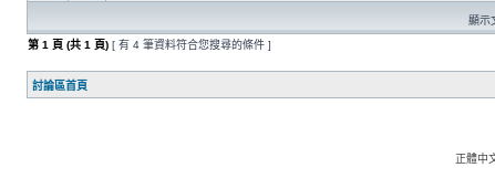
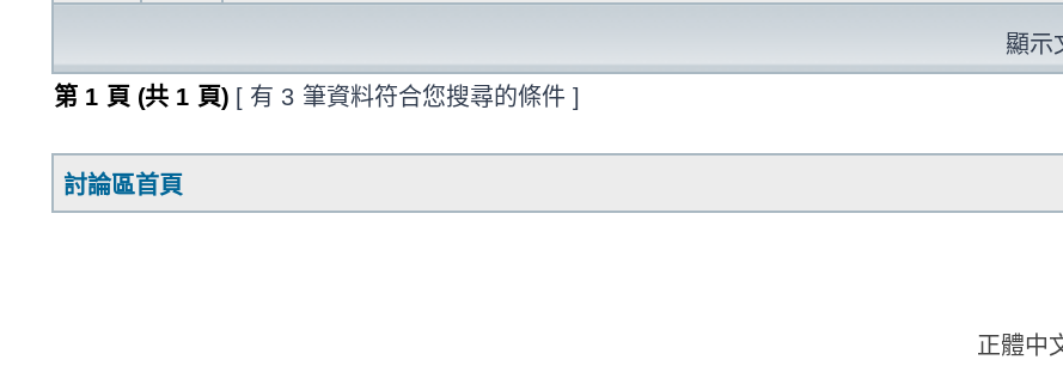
[28,39,271,51] 第1頁 (共1頁) [ 有 4 筆資料符合您搜尋的條件 ] -> [54,84,580,110] 第1頁 (共1頁) [ 有 3 筆資料符合您搜尋的條件 ]

